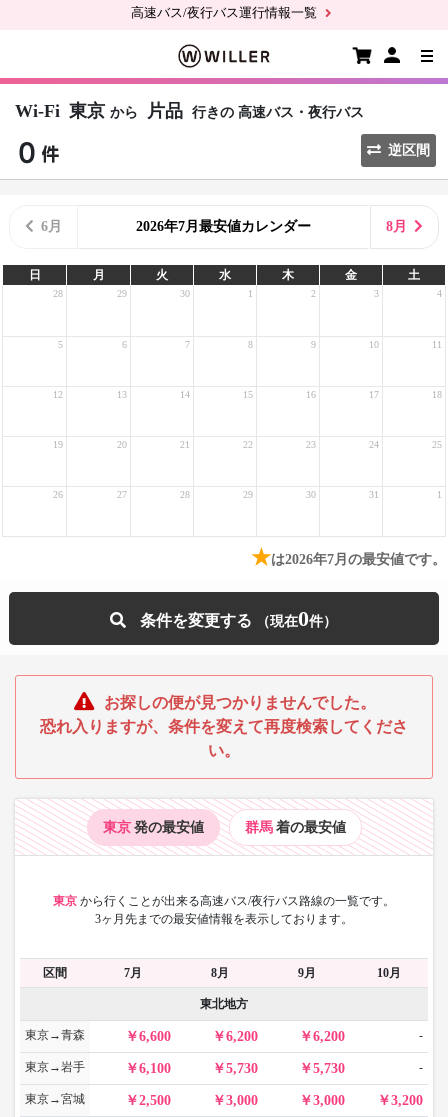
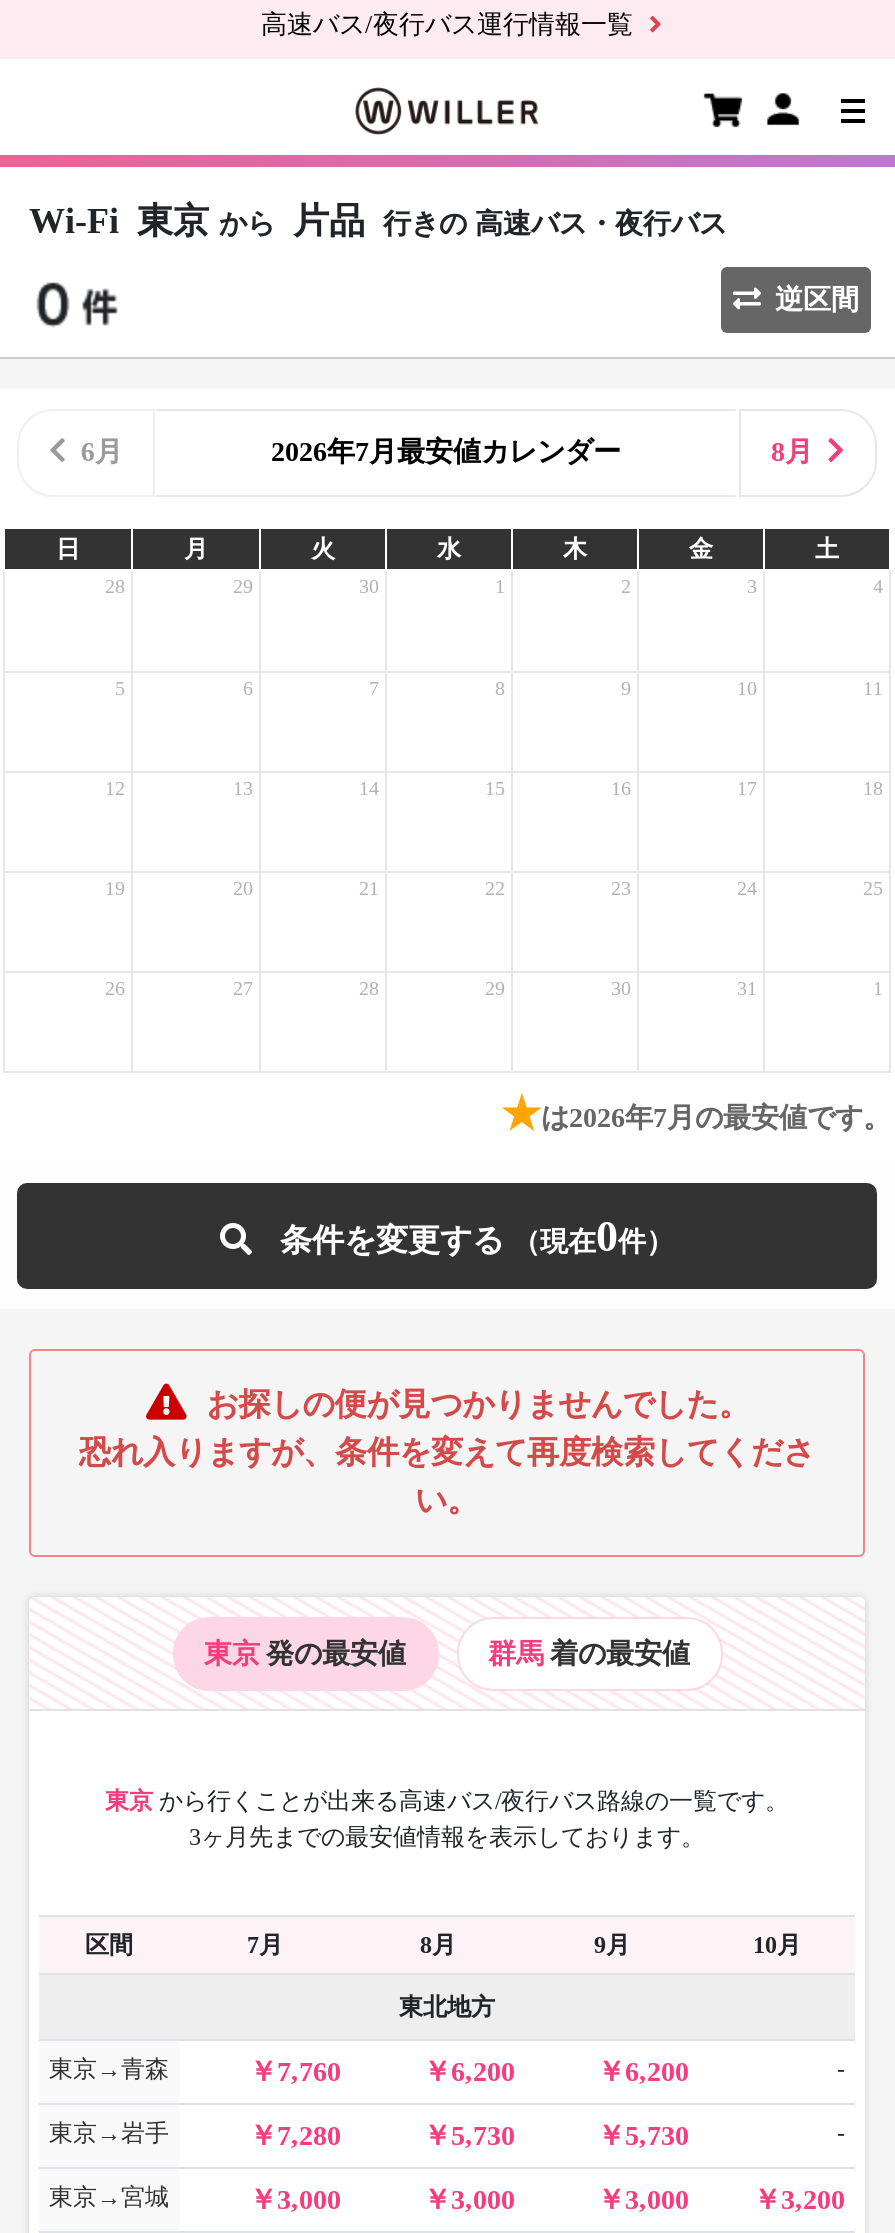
[139,1029,171,1044] 6,600 -> [277,2057,341,2087] 7,760
[139,1061,171,1076] 6,100 -> [277,2121,341,2151] 7,280
[139,1093,171,1108] 2,500 -> [277,2185,341,2215] 3,000

